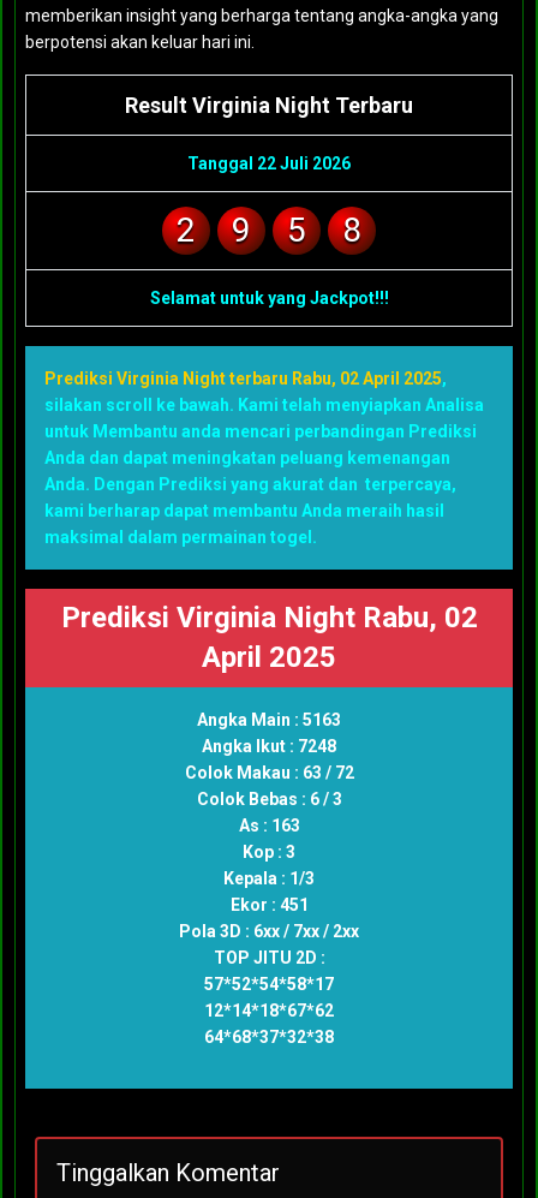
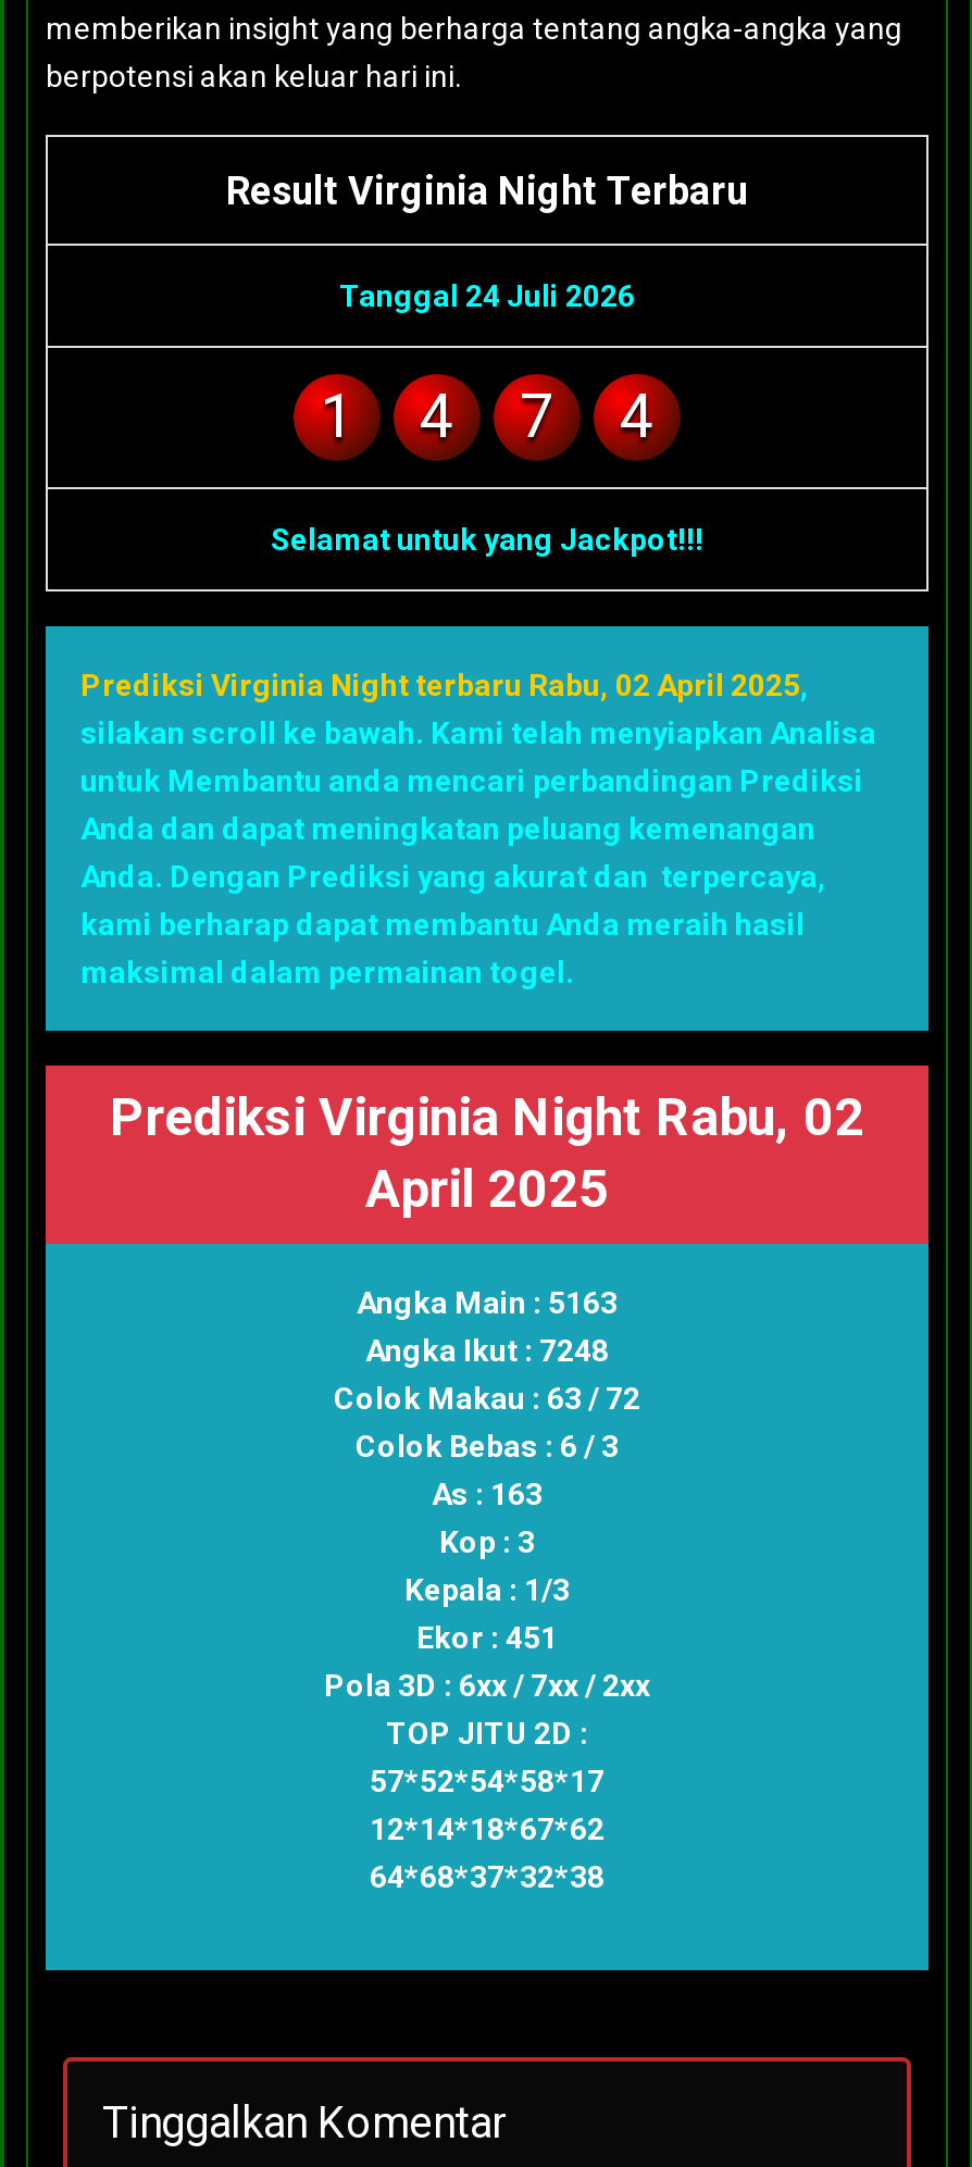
[187,153,351,172] Tanggal 22 Juli 2026 -> [339,277,635,312] Tanggal 24 Juli 2026
[177,210,196,249] 2 -> [320,379,354,451] 1
[232,210,251,249] 9 -> [420,379,454,451] 4
[287,210,306,249] 5 -> [520,379,554,451] 7
[342,210,361,249] 8 -> [620,379,655,451] 4

